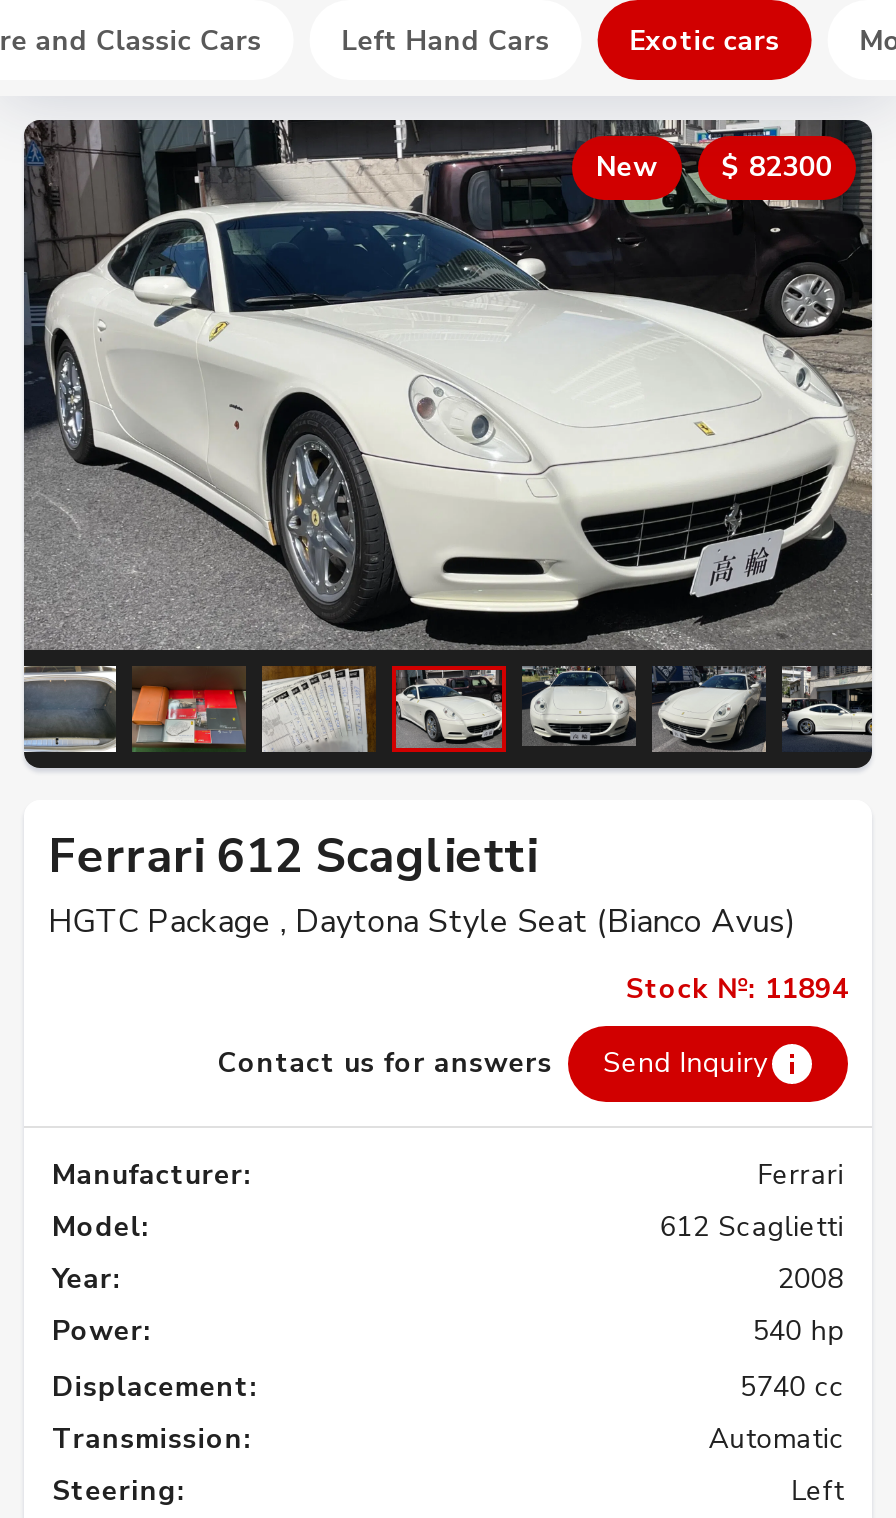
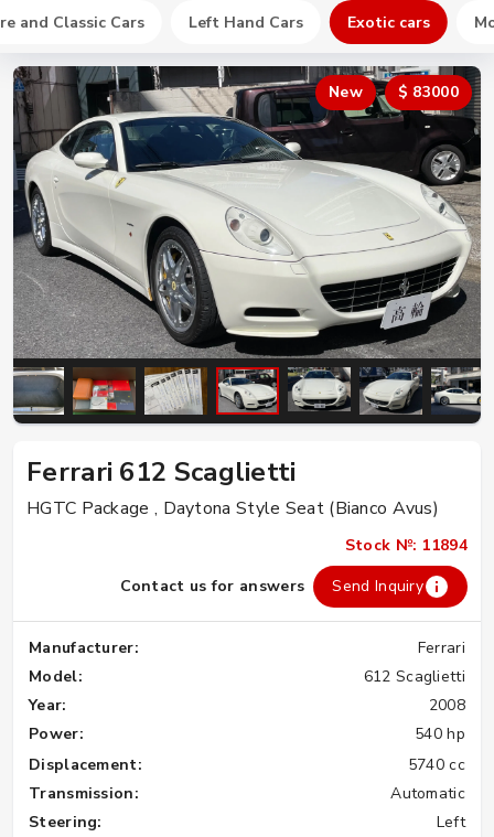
[596,148,832,186] New $ 82300 -> [329,82,459,103] New $ 83000

